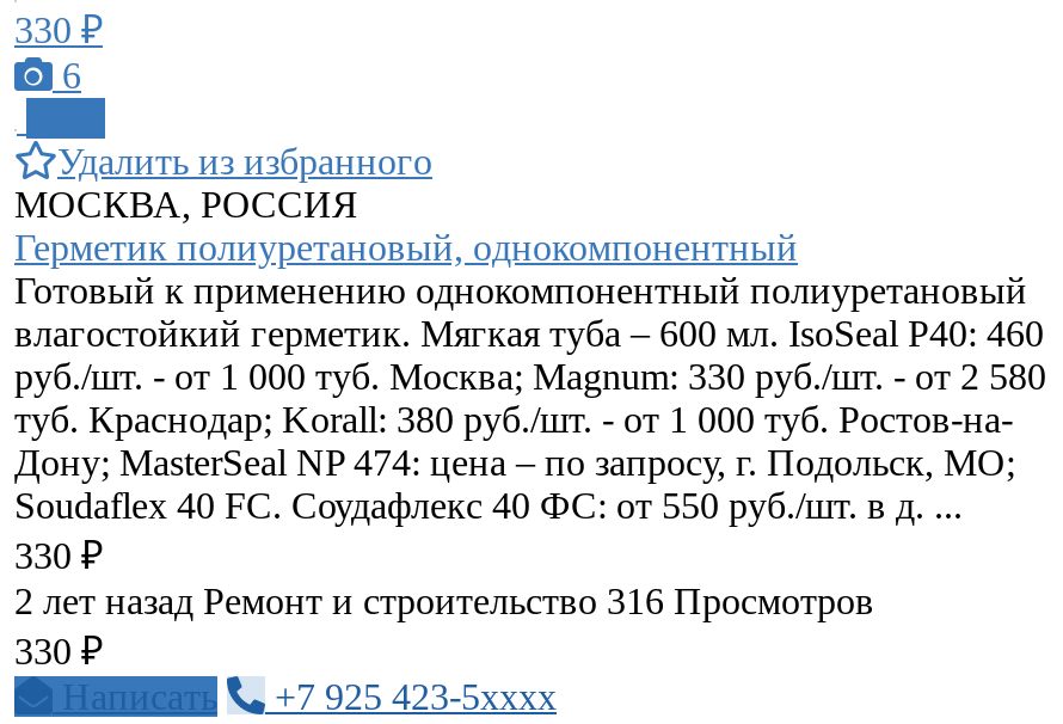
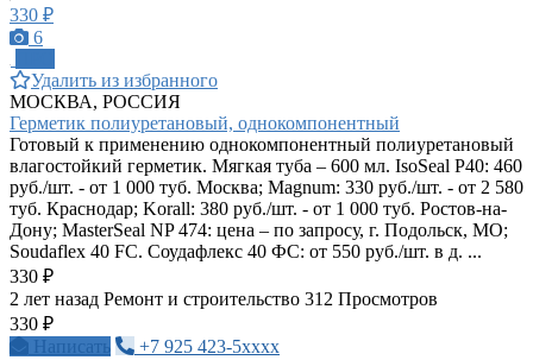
[14,581,874,621] 2 лет назад Ремонт и строительство 316 Просмотров -> [10,289,438,309] 2 лет назад Ремонт и строительство 312 Просмотров

